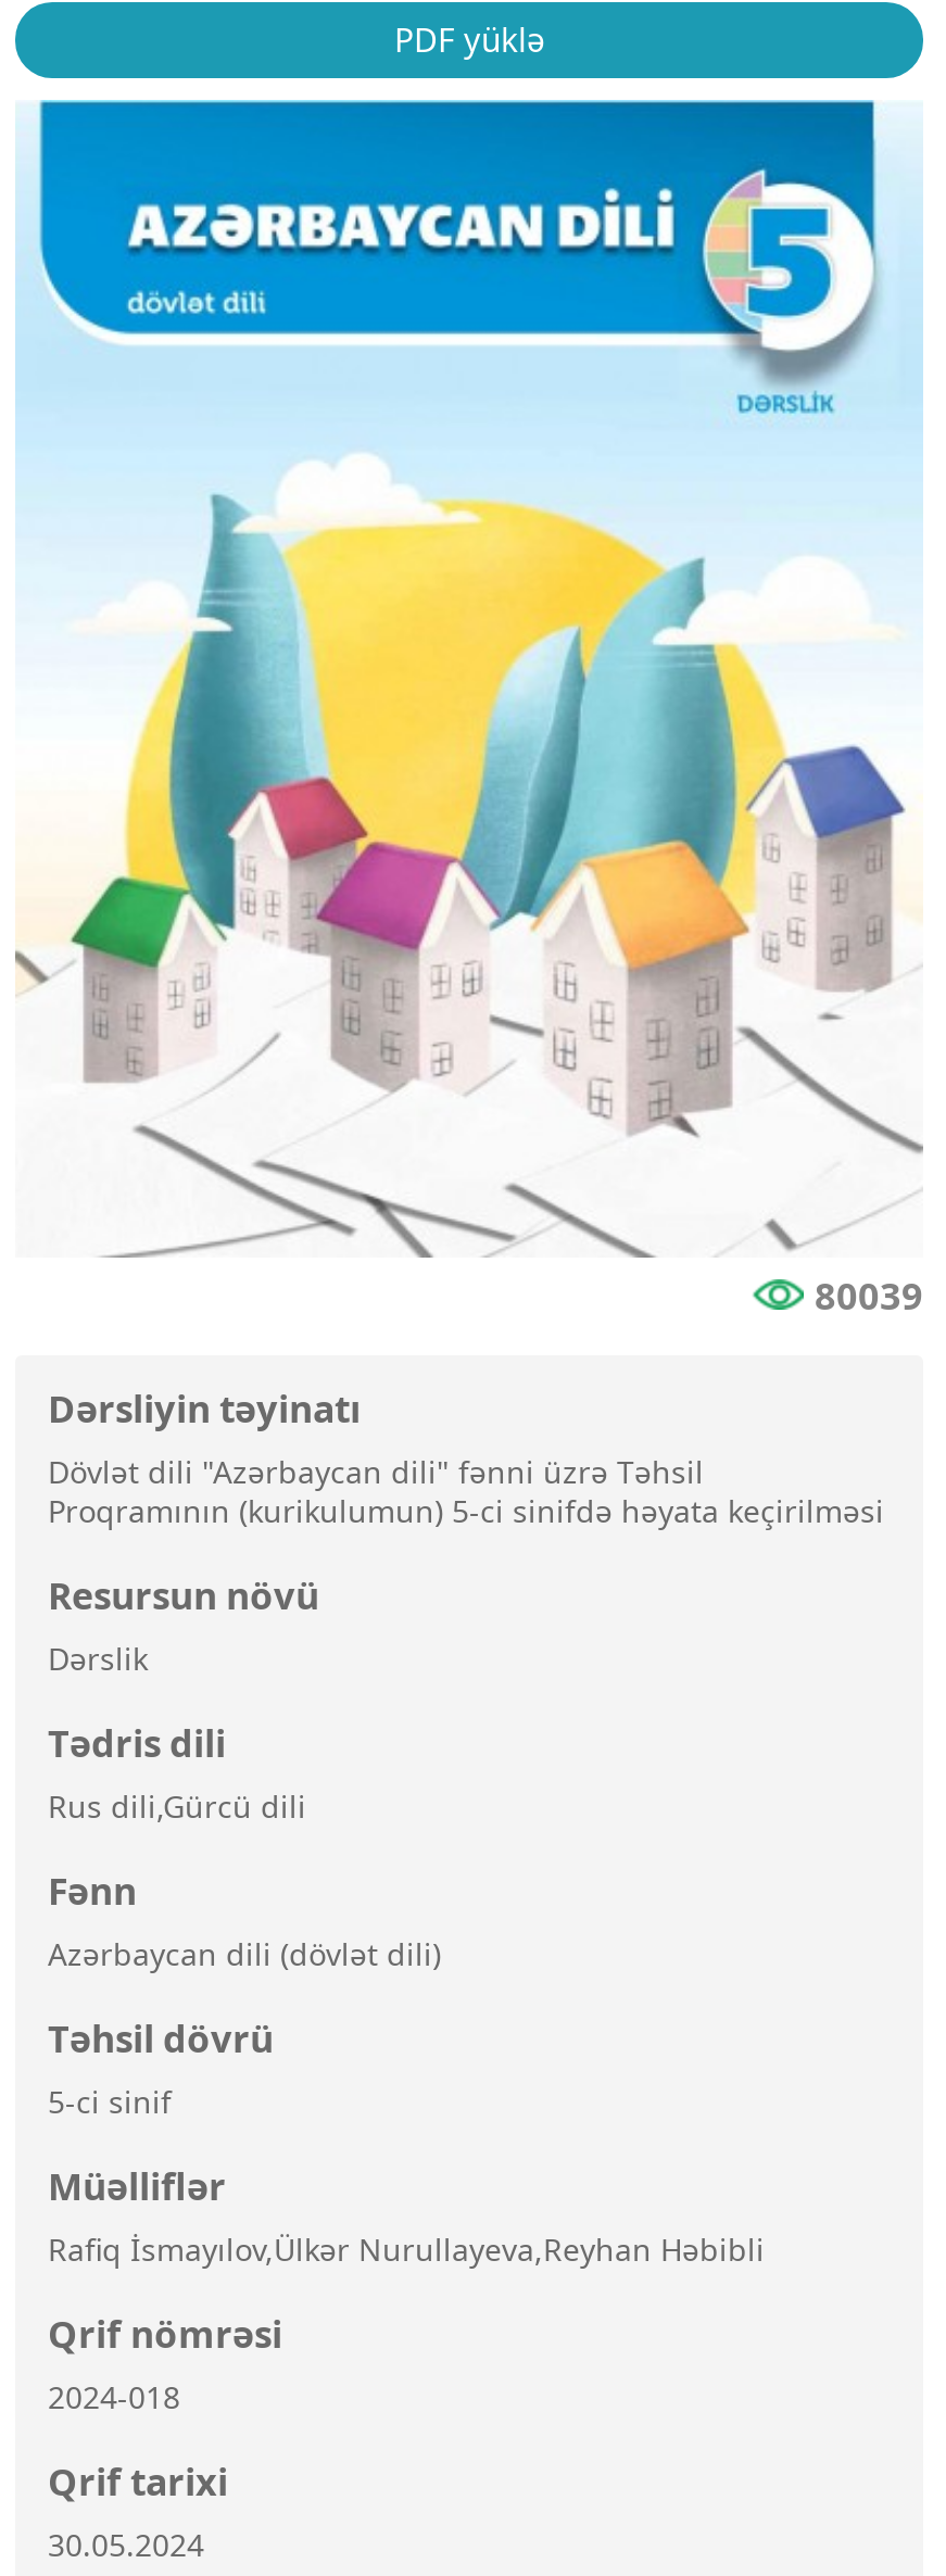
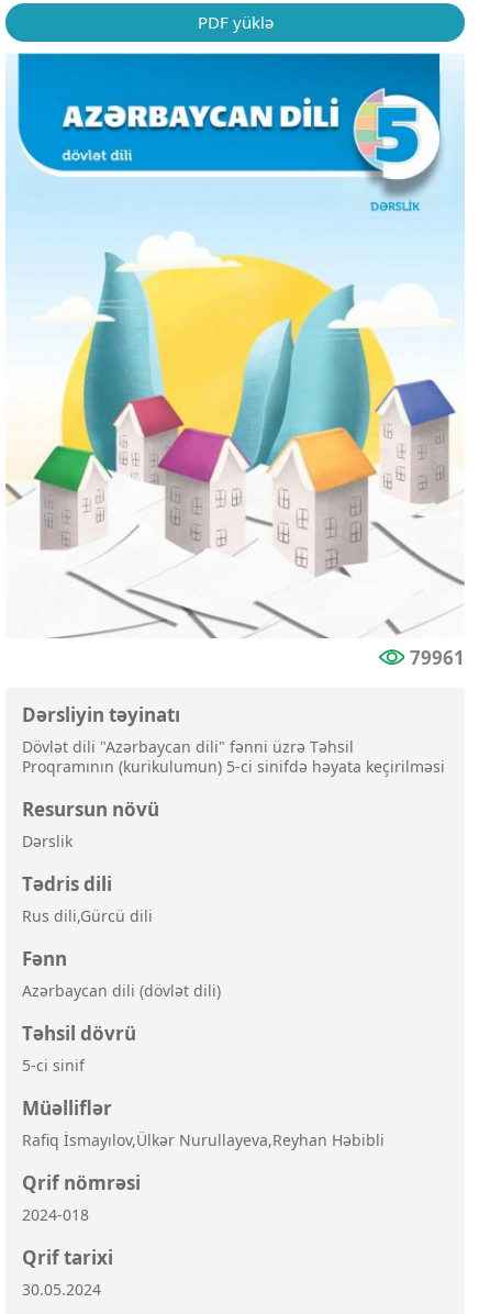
[815,1270,923,1320] 80039 -> [410,645,465,670] 79961

